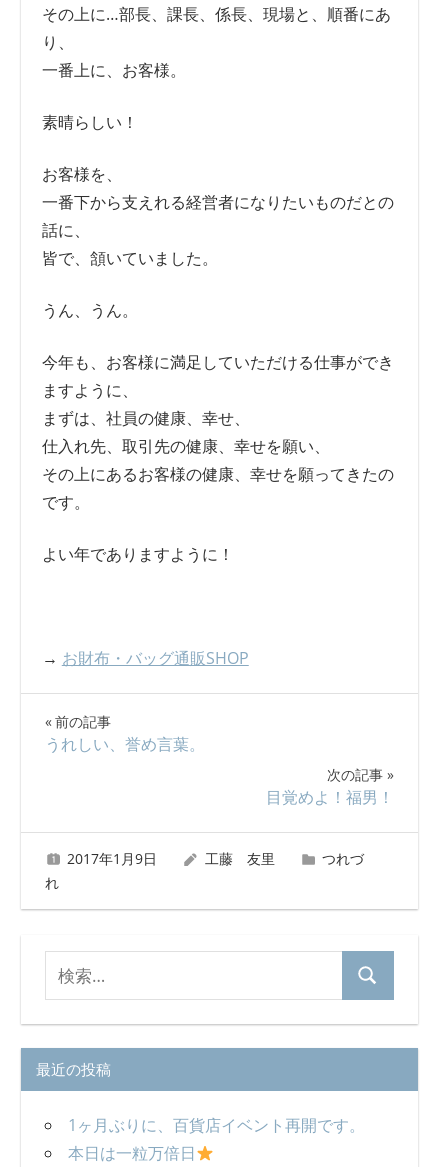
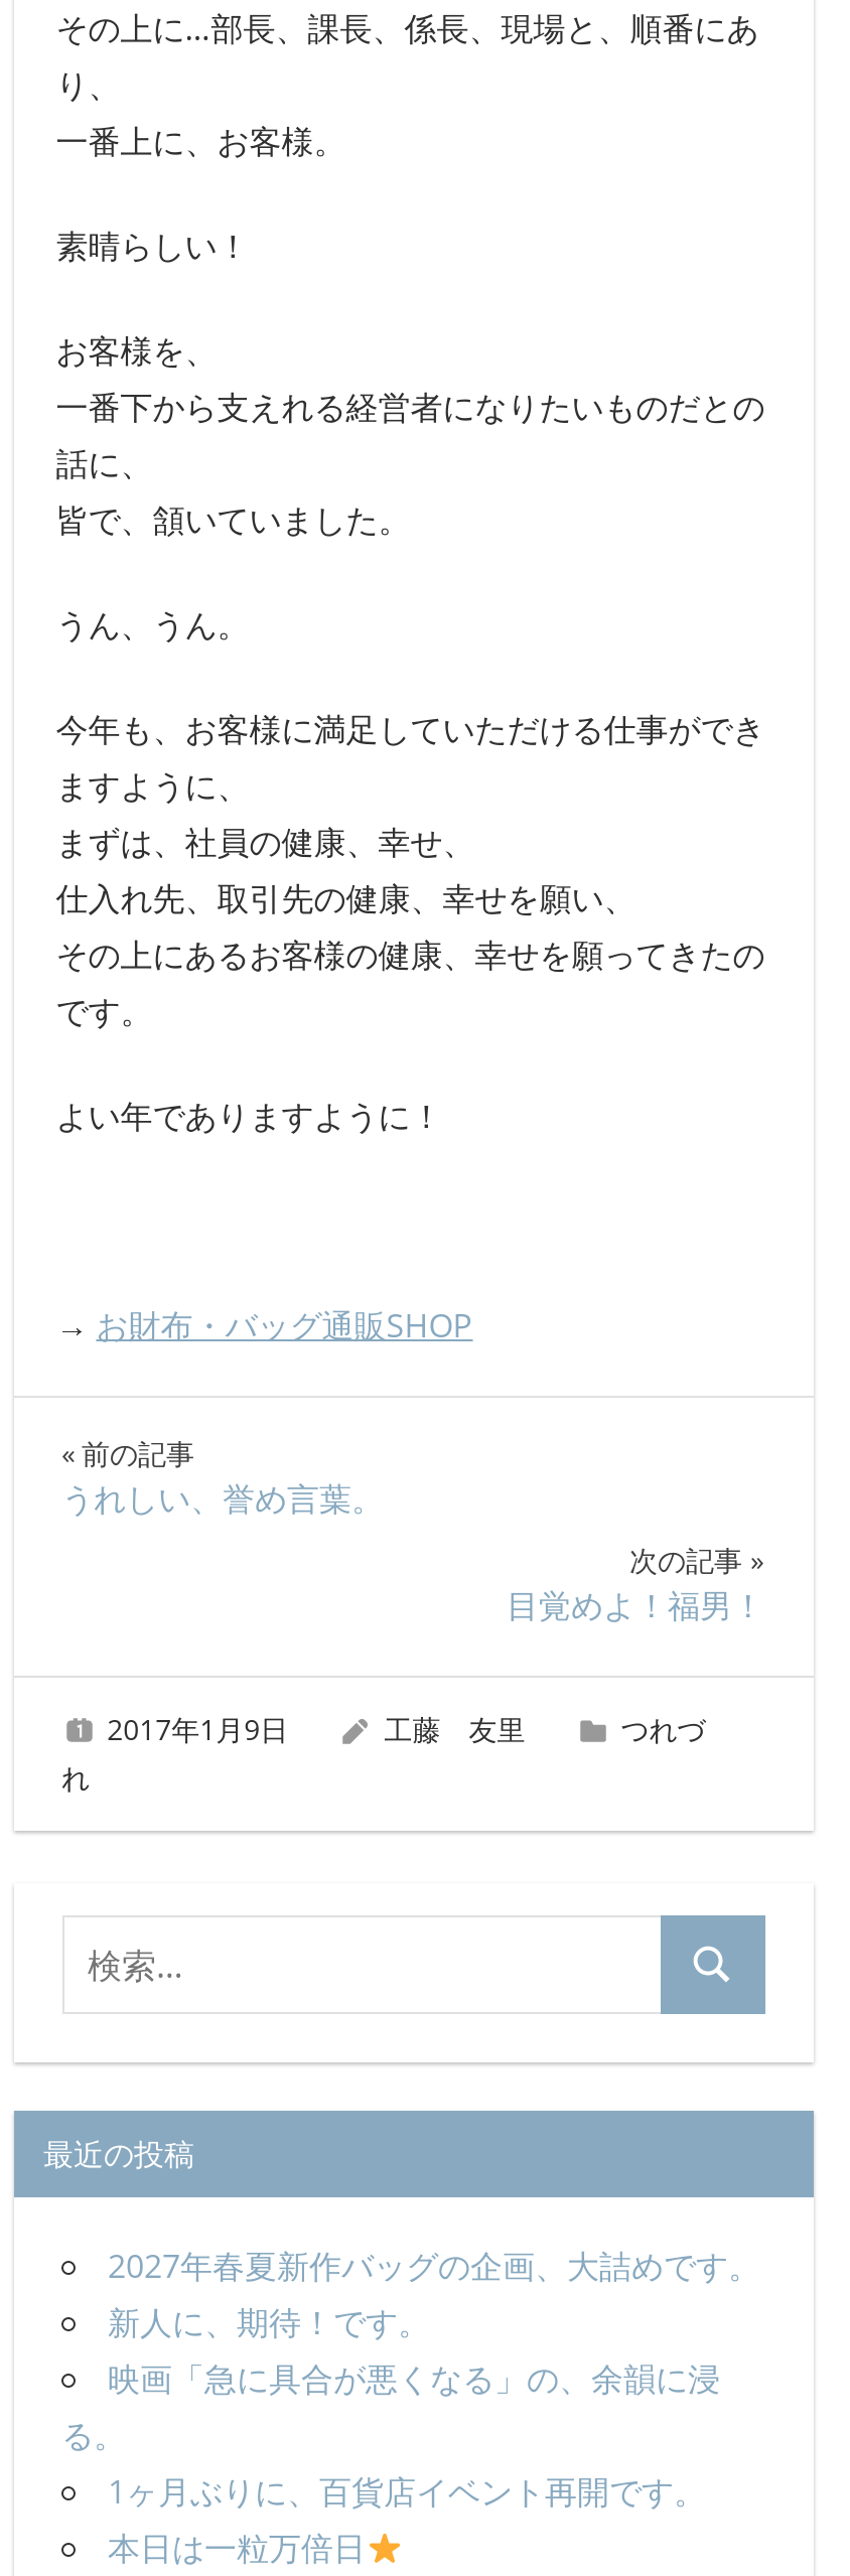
none -> [61,2244,760,2457] 2027年春夏新作バッグの企画、大詰めです。 | 新人に、期待！です。 | 映画「急に具合が悪くなる」の、余韻に浸 | る。

